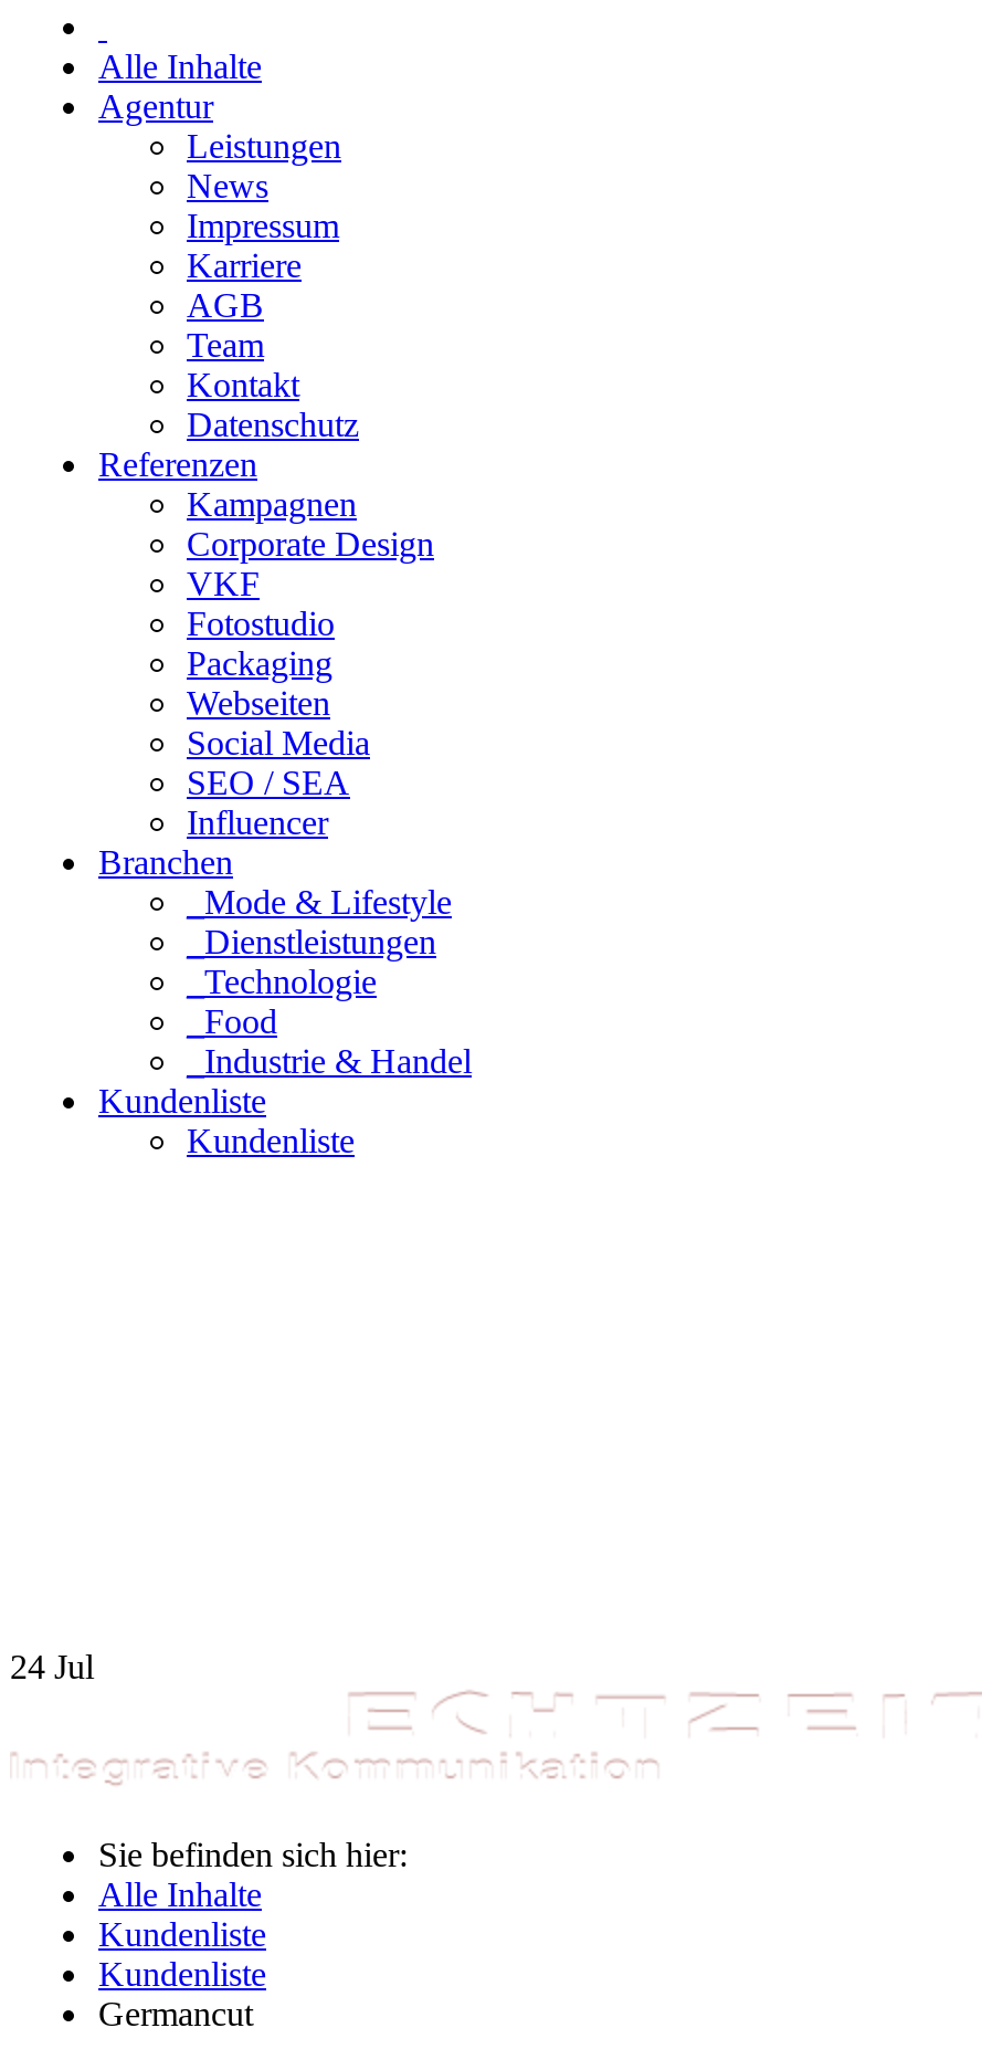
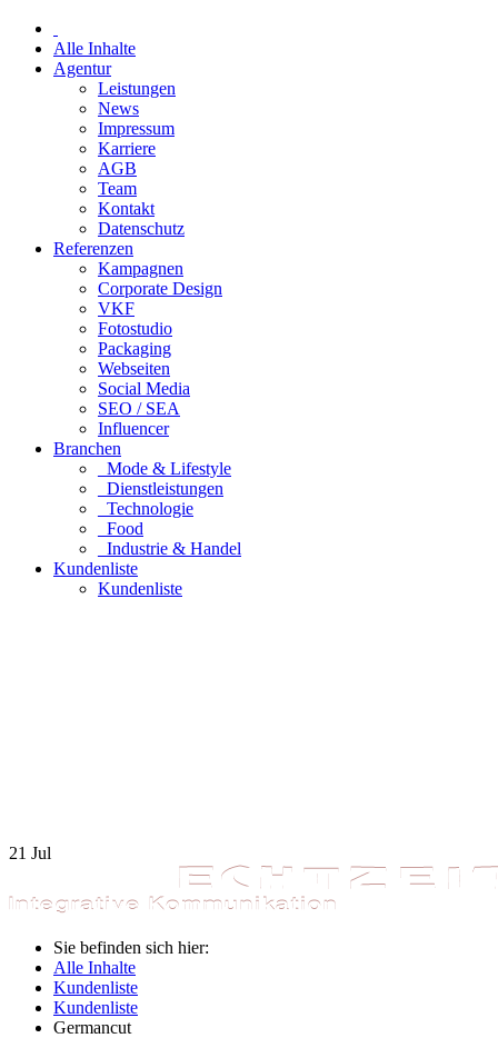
[10,1648,94,1685] 24 Jul -> [9,844,51,862] 21 Jul

